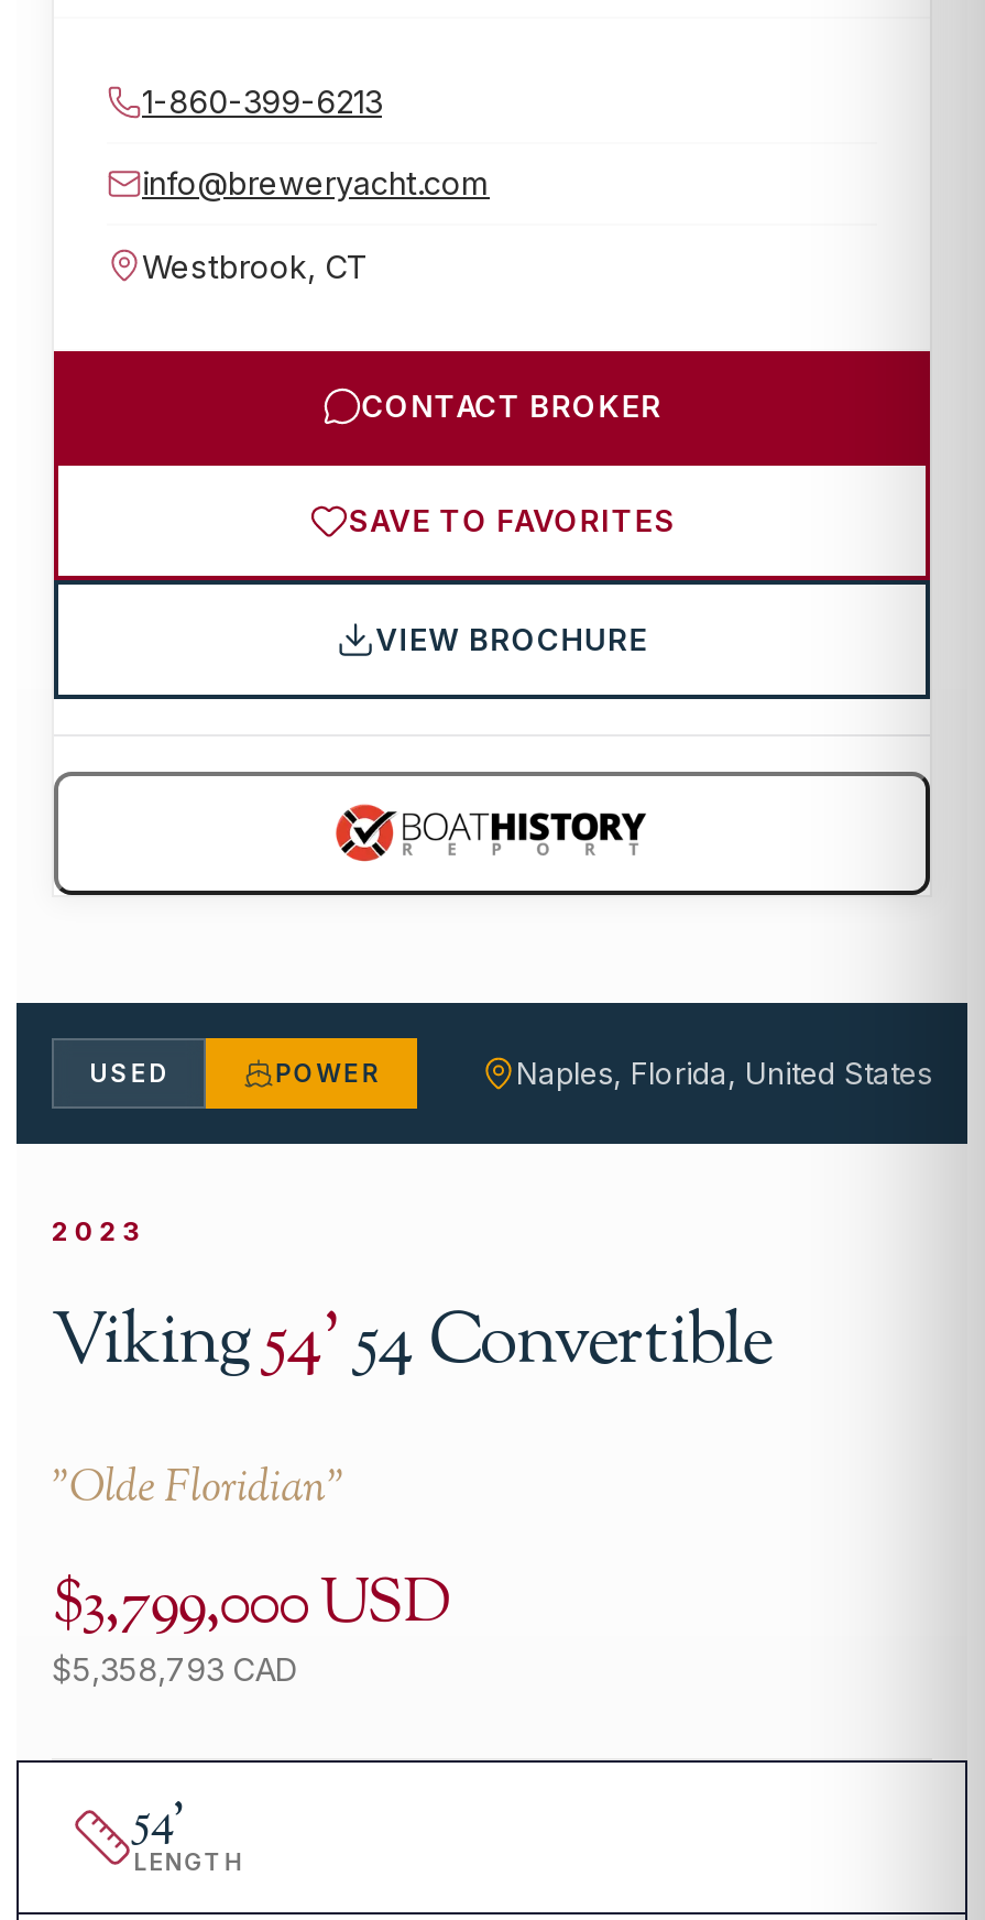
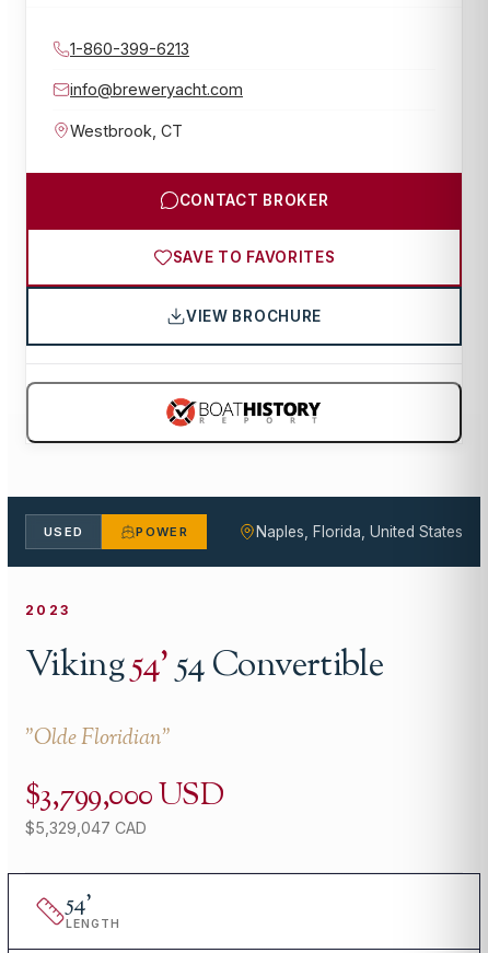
[52,1650,296,1687] $5,358,793 CAD -> [25,818,147,837] $5,329,047 CAD

